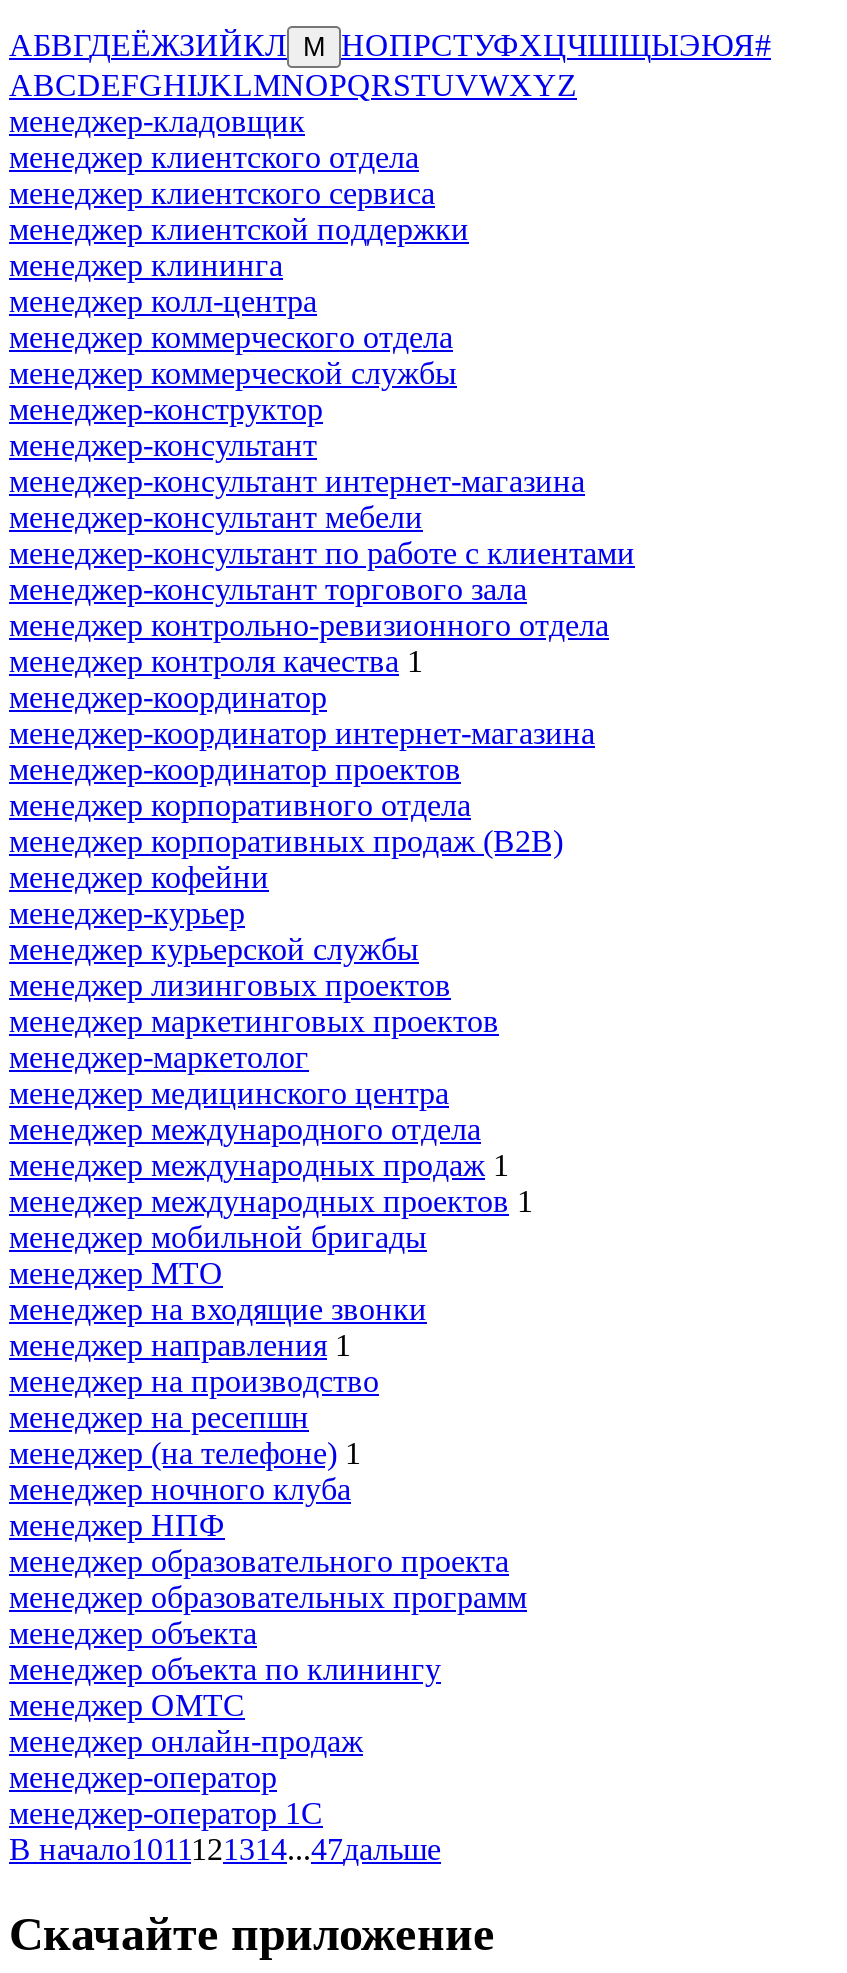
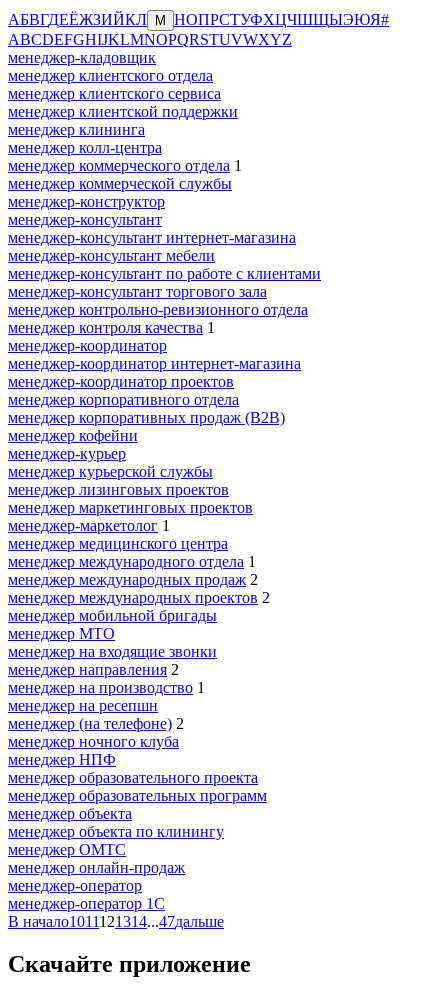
[9,320,453,354] менеджер коммерческого отдела -> [8,157,242,174] менеджер коммерческого отдела 1
[9,1040,309,1074] менеджер-маркетолог -> [8,517,170,534] менеджер-маркетолог 1
[9,1112,533,1218] менеджер международного отдела | менеджер международных продаж 1 | менеджер международных проектов 1 -> [8,553,270,606] менеджер международного отдела 1 | менеджер международных продаж 2 | менеджер международных проектов 2
[9,1328,379,1398] менеджер направления 1 | менеджер на производство -> [8,661,205,696] менеджер направления 2 | менеджер на производство 1
[9,1436,361,1470] менеджер (на телефоне) 1 -> [8,715,184,732] менеджер (на телефоне) 2

